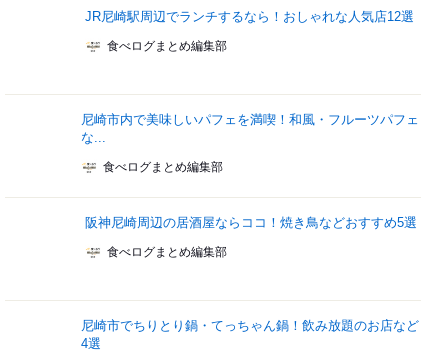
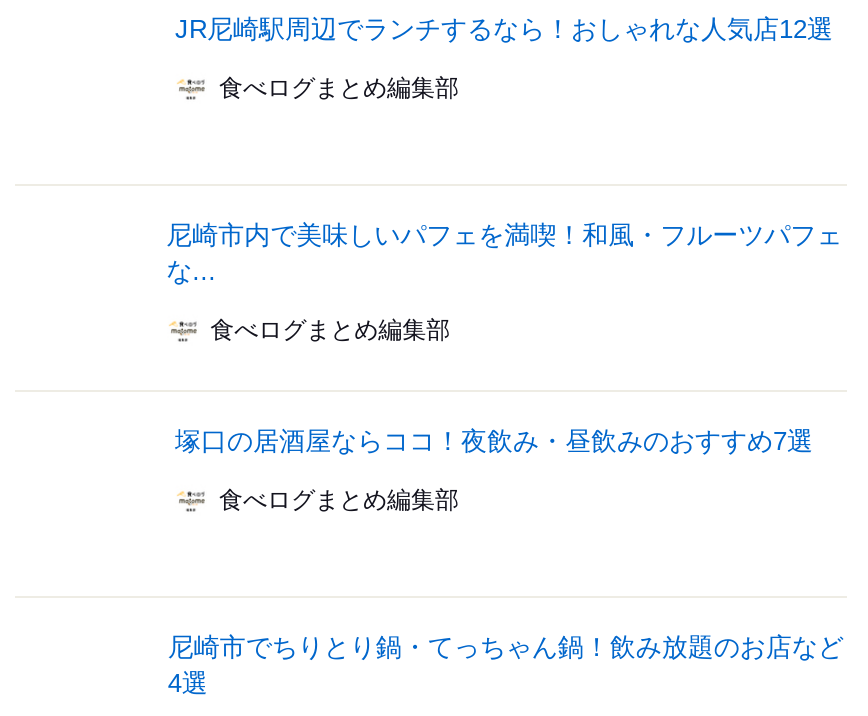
[85,215,417,230] 阪神尼崎周辺の居酒屋ならココ！焼き鳥などおすすめ5選 -> [175,427,813,457] 塚口の居酒屋ならココ！夜飲み・昼飲みのおすすめ7選

